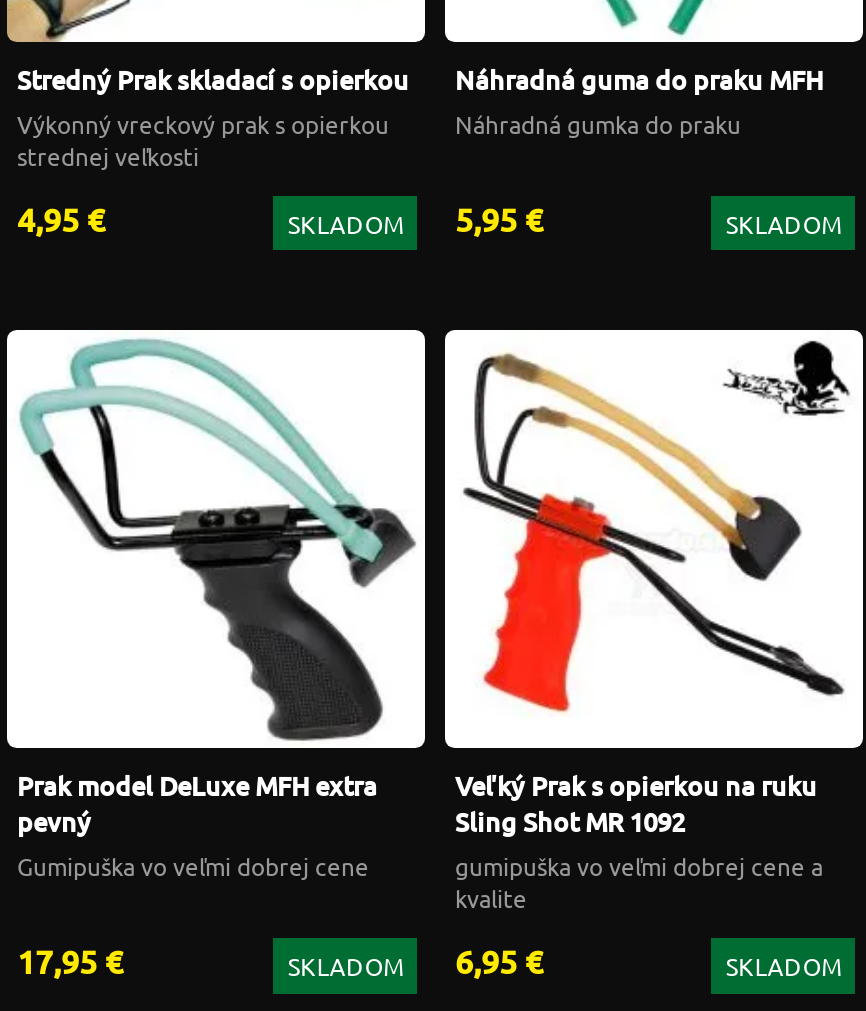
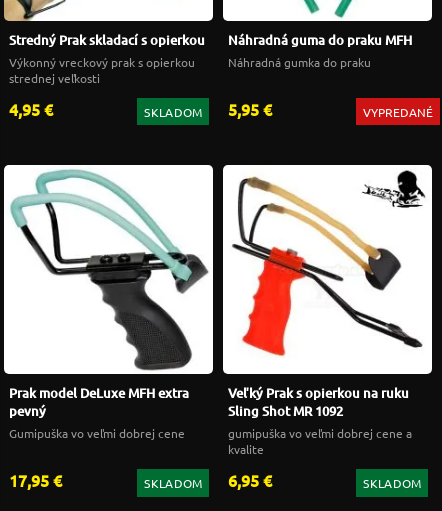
[726,207,842,239] SKLADOM -> [363,103,433,119] VYPREDANÉ

